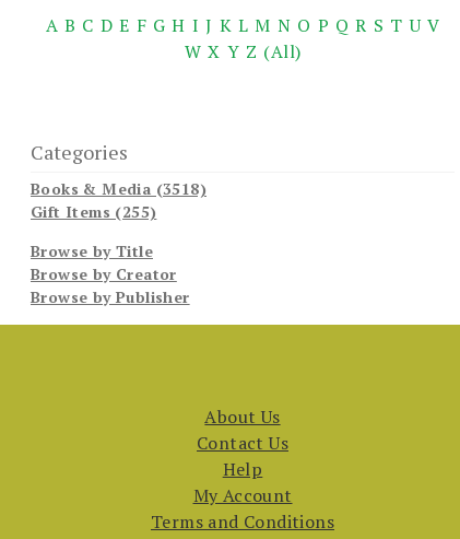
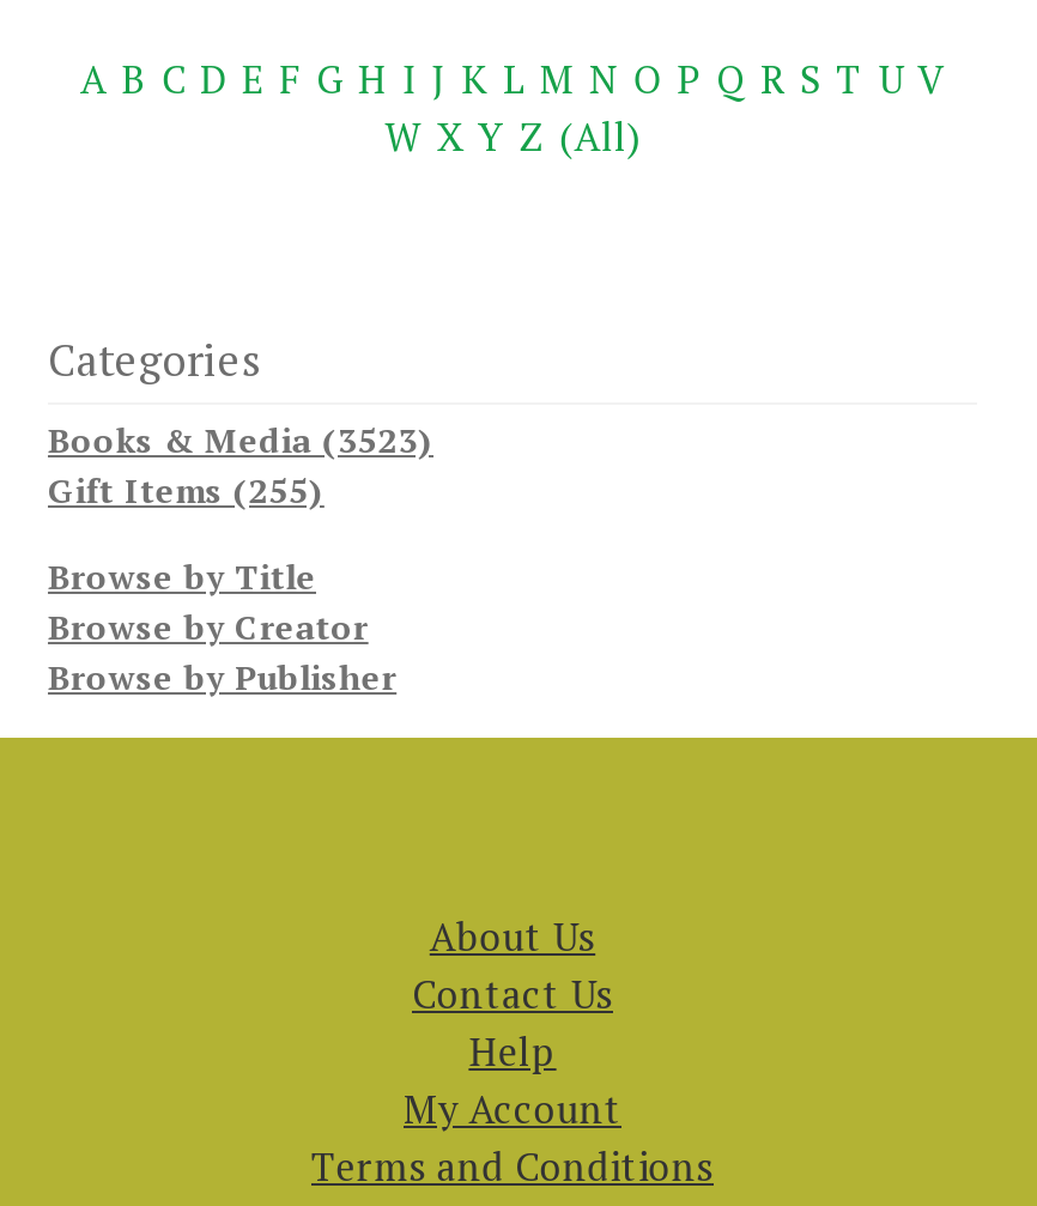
[31,179,207,199] Books & Media (3518) -> [48,416,433,462] Books & Media (3523)

